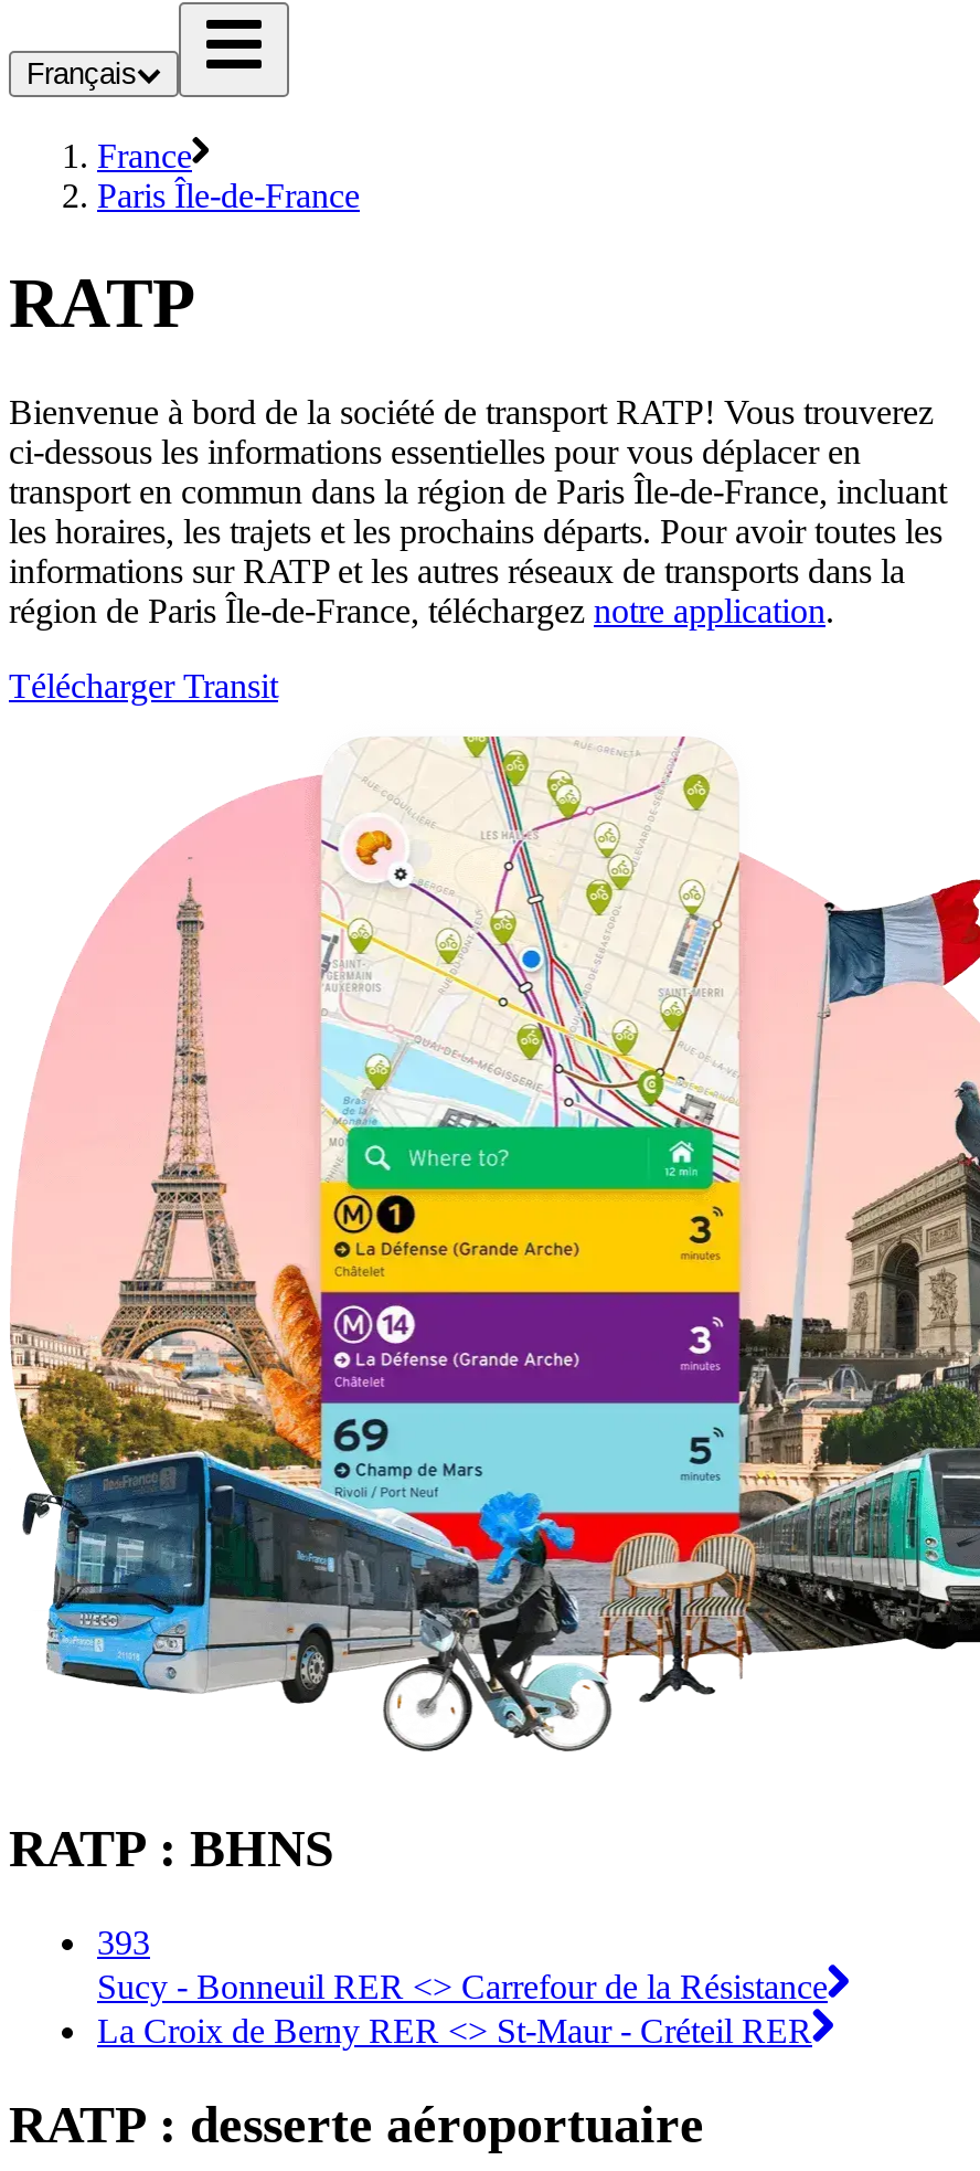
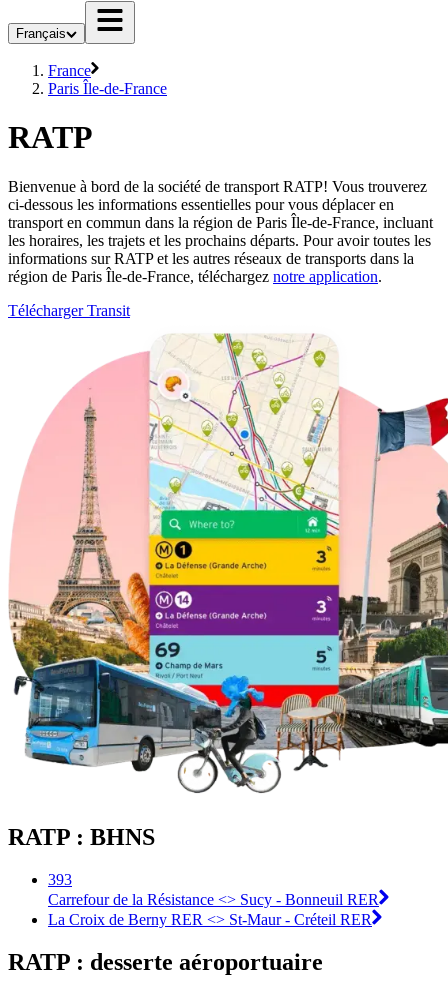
[97,1967,828,2005] Sucy - Bonneuil RER <> Carrefour de la Résistance -> [48,891,379,908] Carrefour de la Résistance <> Sucy - Bonneuil RER

